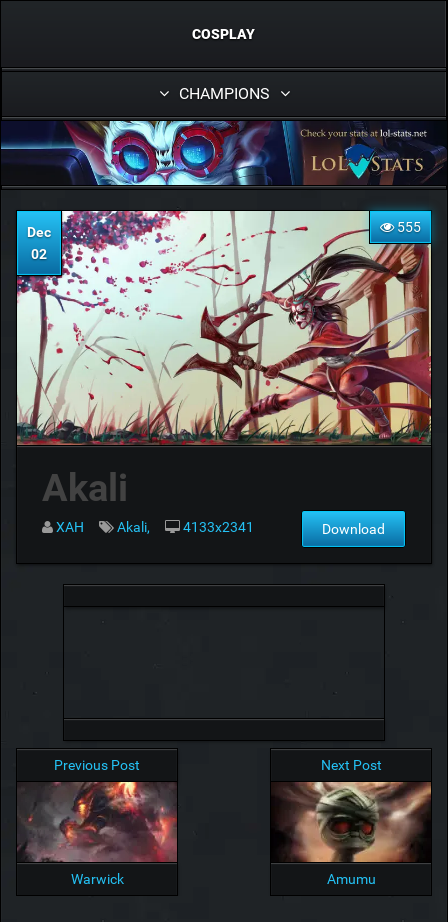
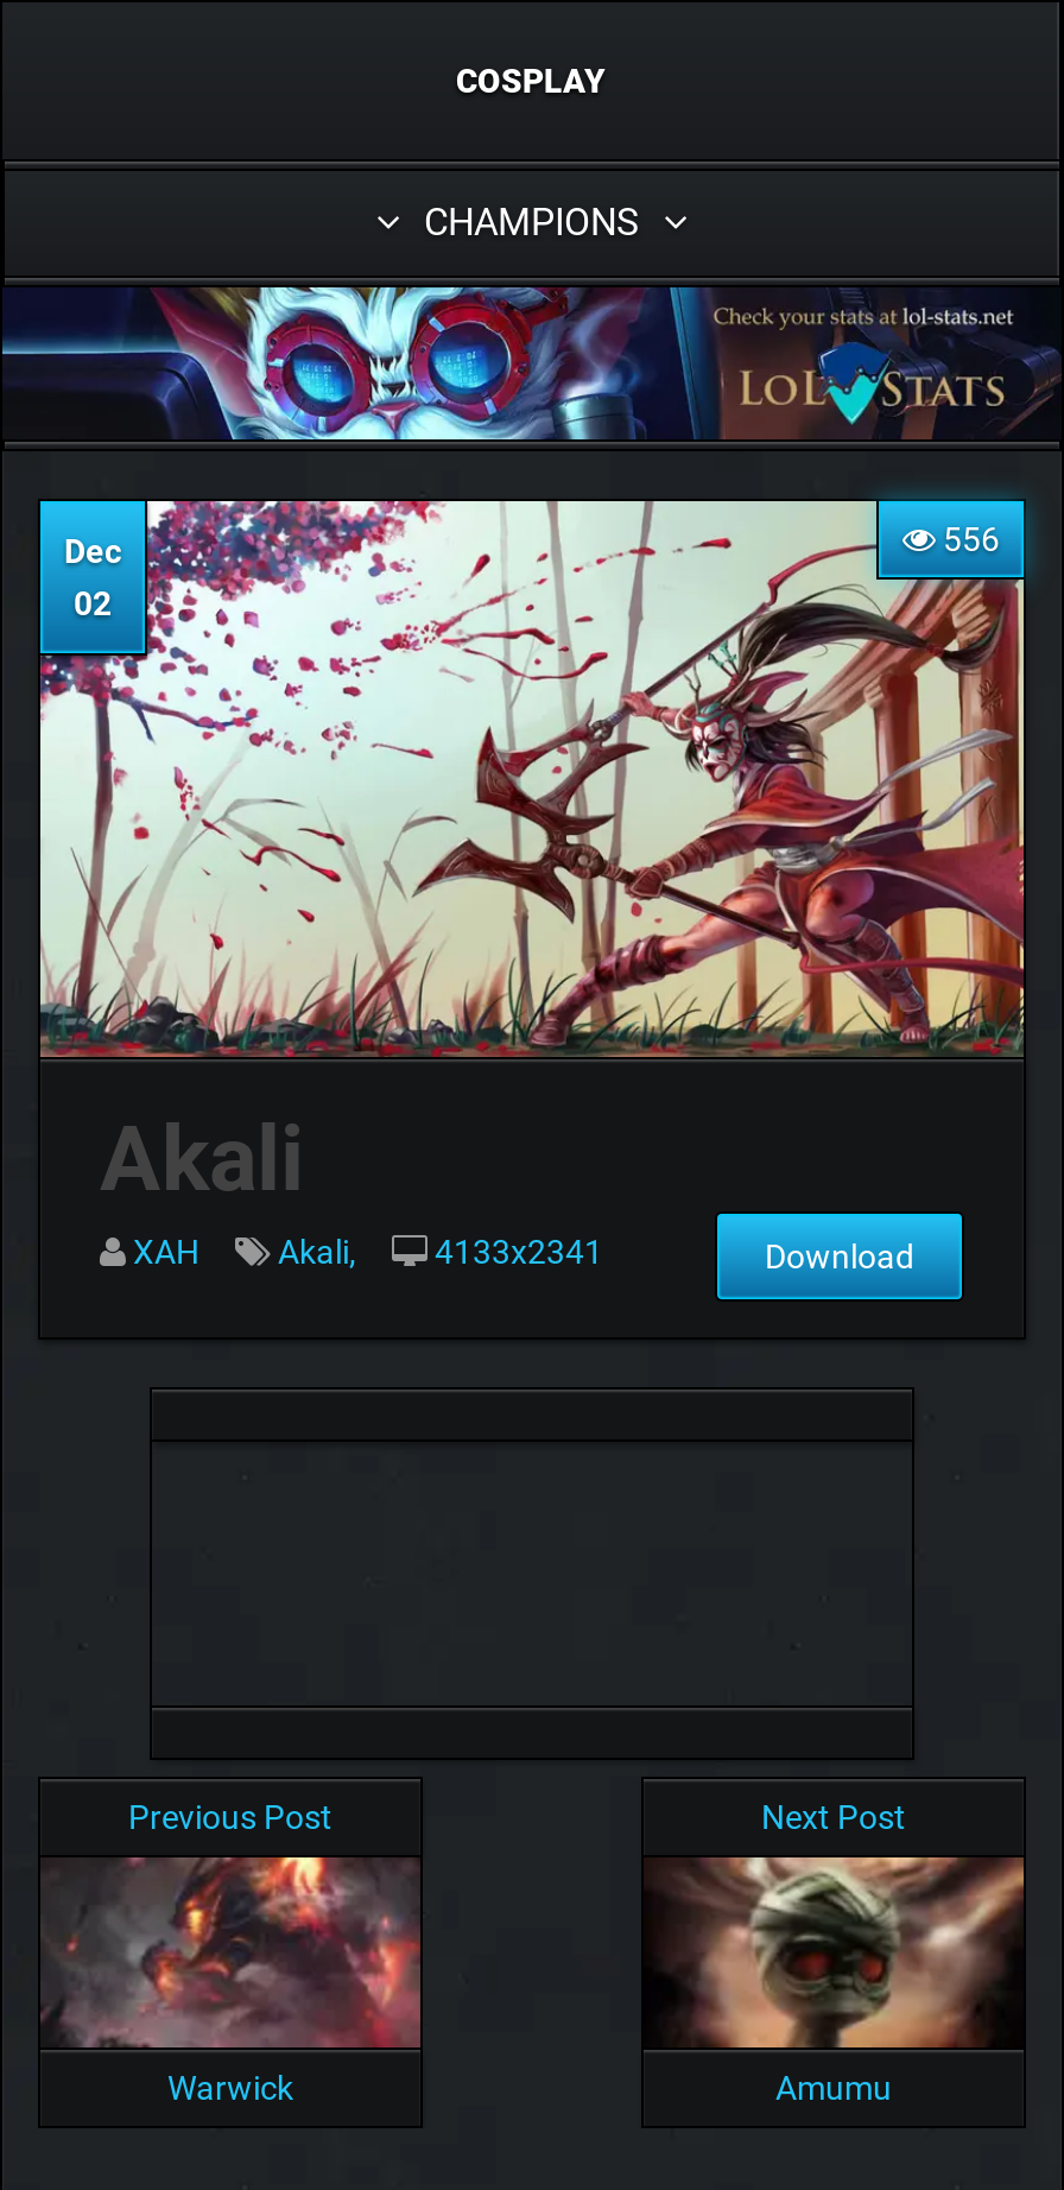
[394,218,421,234] 555 -> [936,519,1000,557] 556

